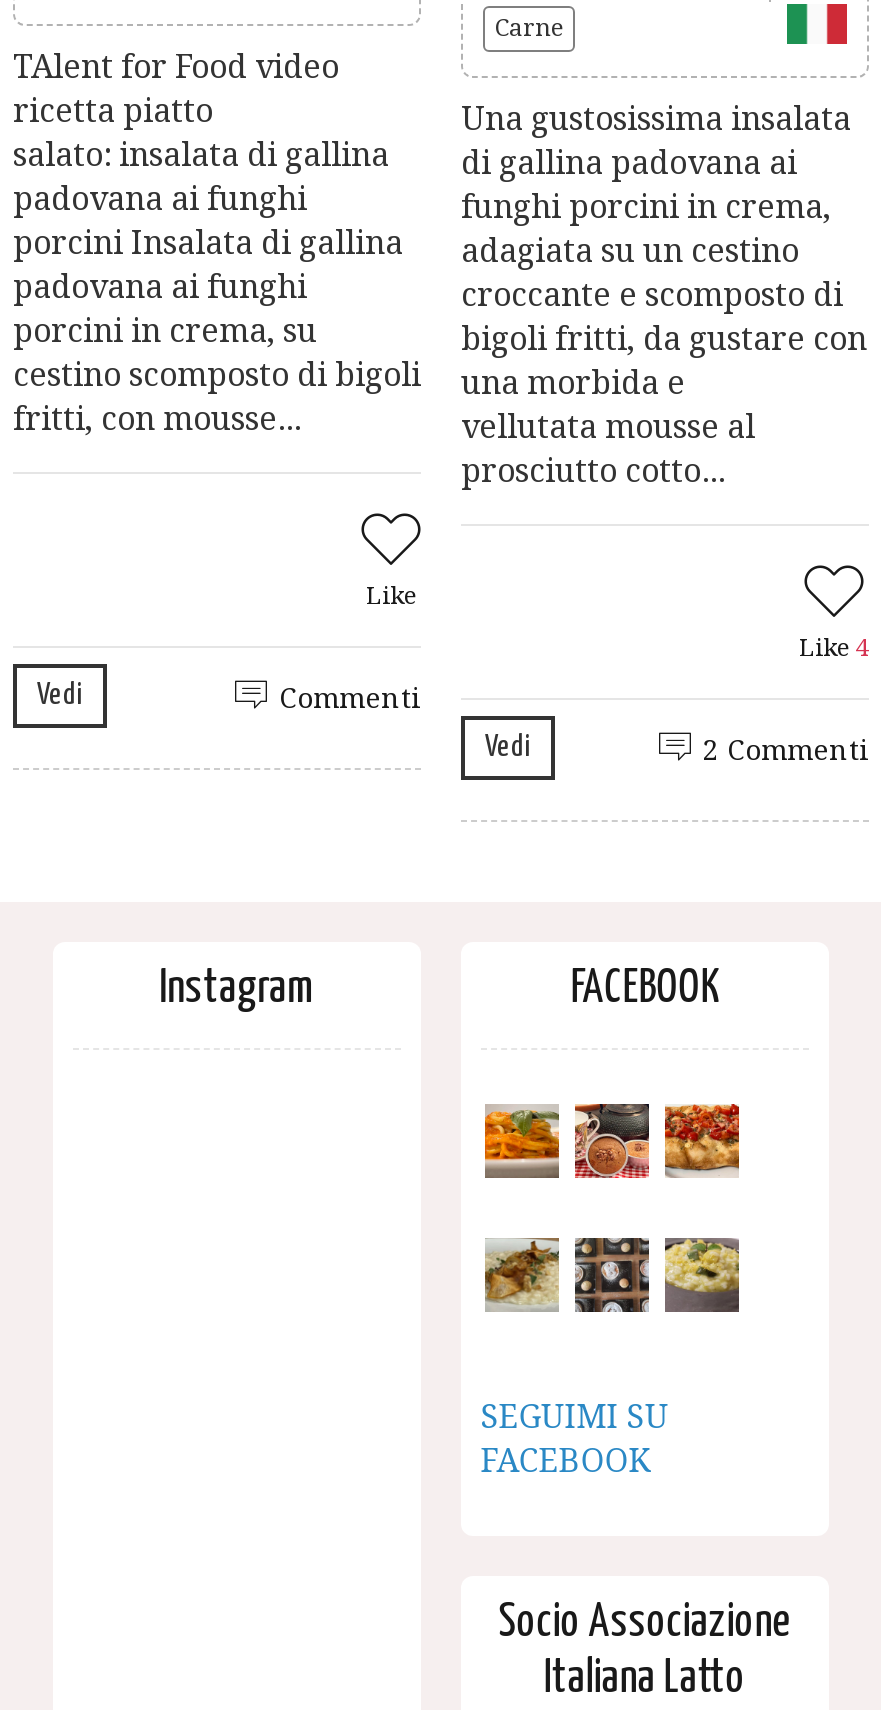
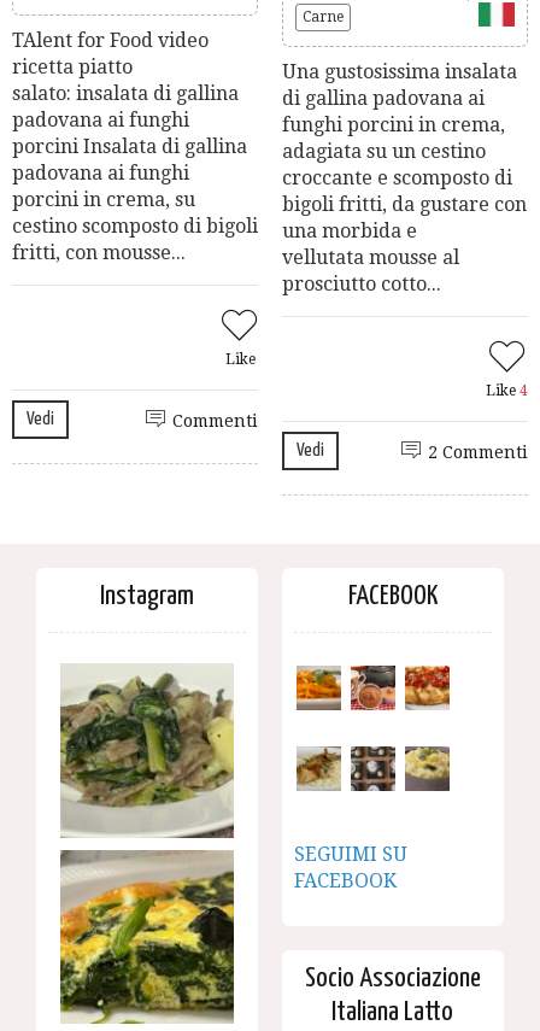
none -> [59,663,235,839] [image]
none -> [59,849,235,1025] [image]

